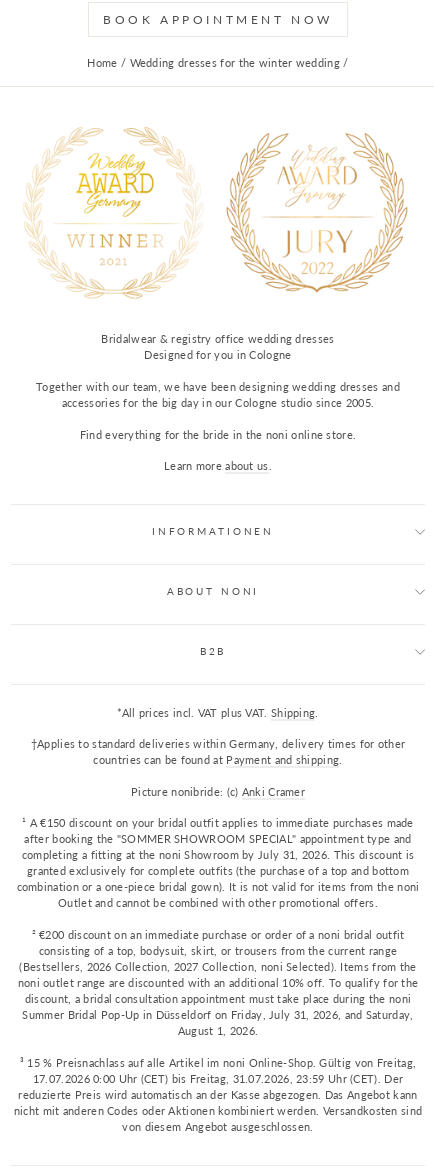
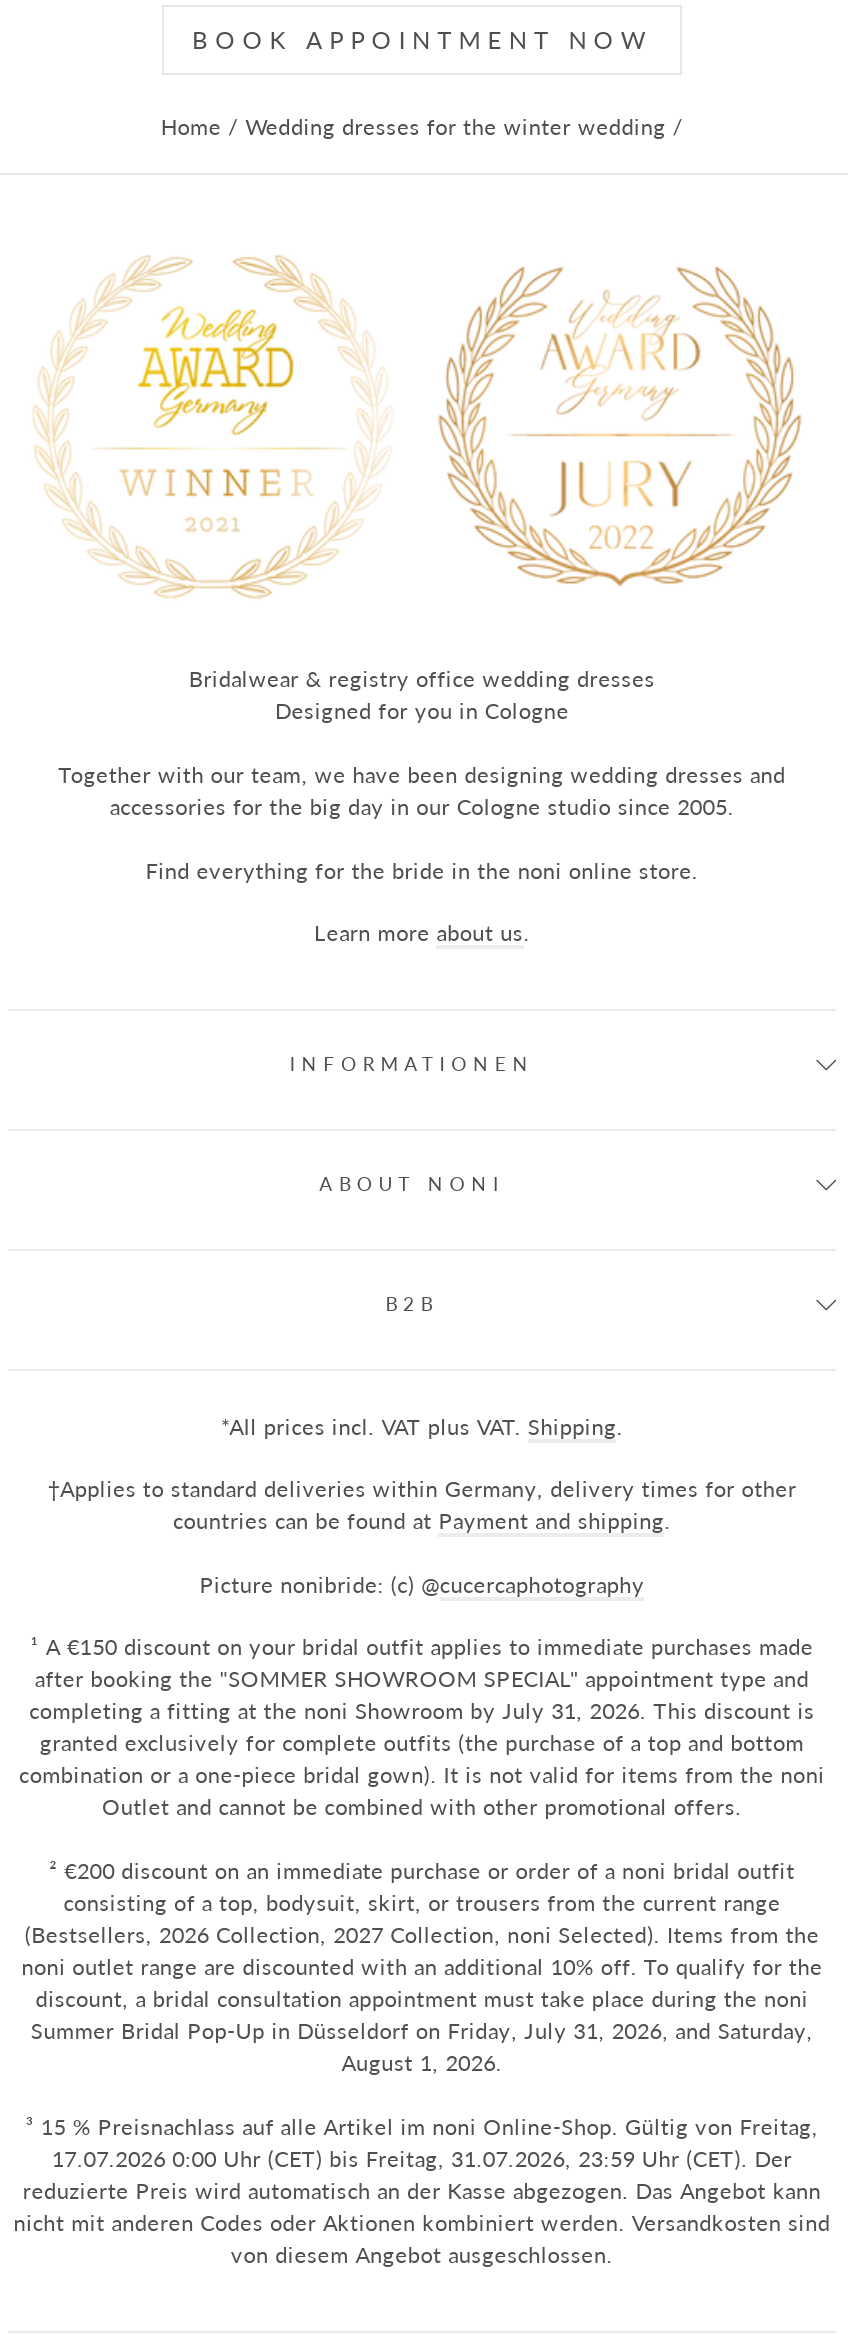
[131,785,305,798] Picture nonibride: (c)Anki Cramer -> [199,1571,645,1597] Picture nonibride: (c) @cucercaphotography

